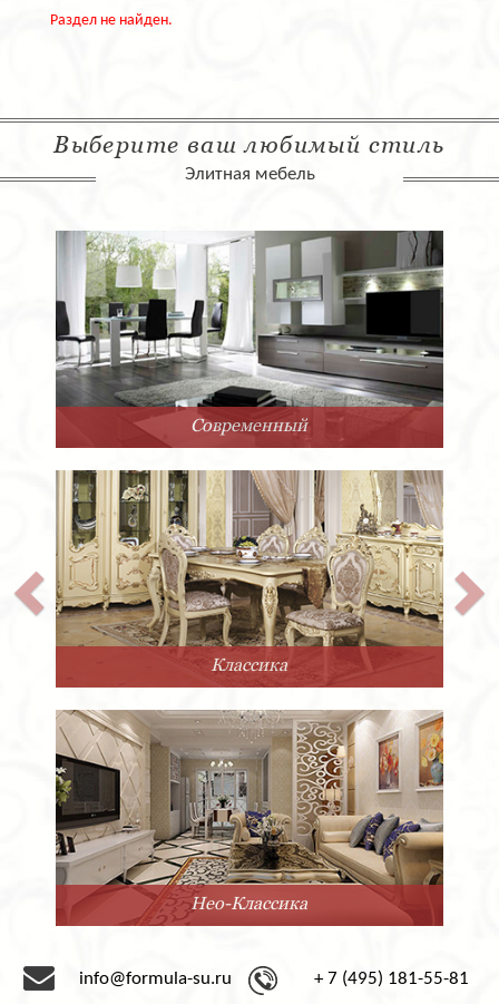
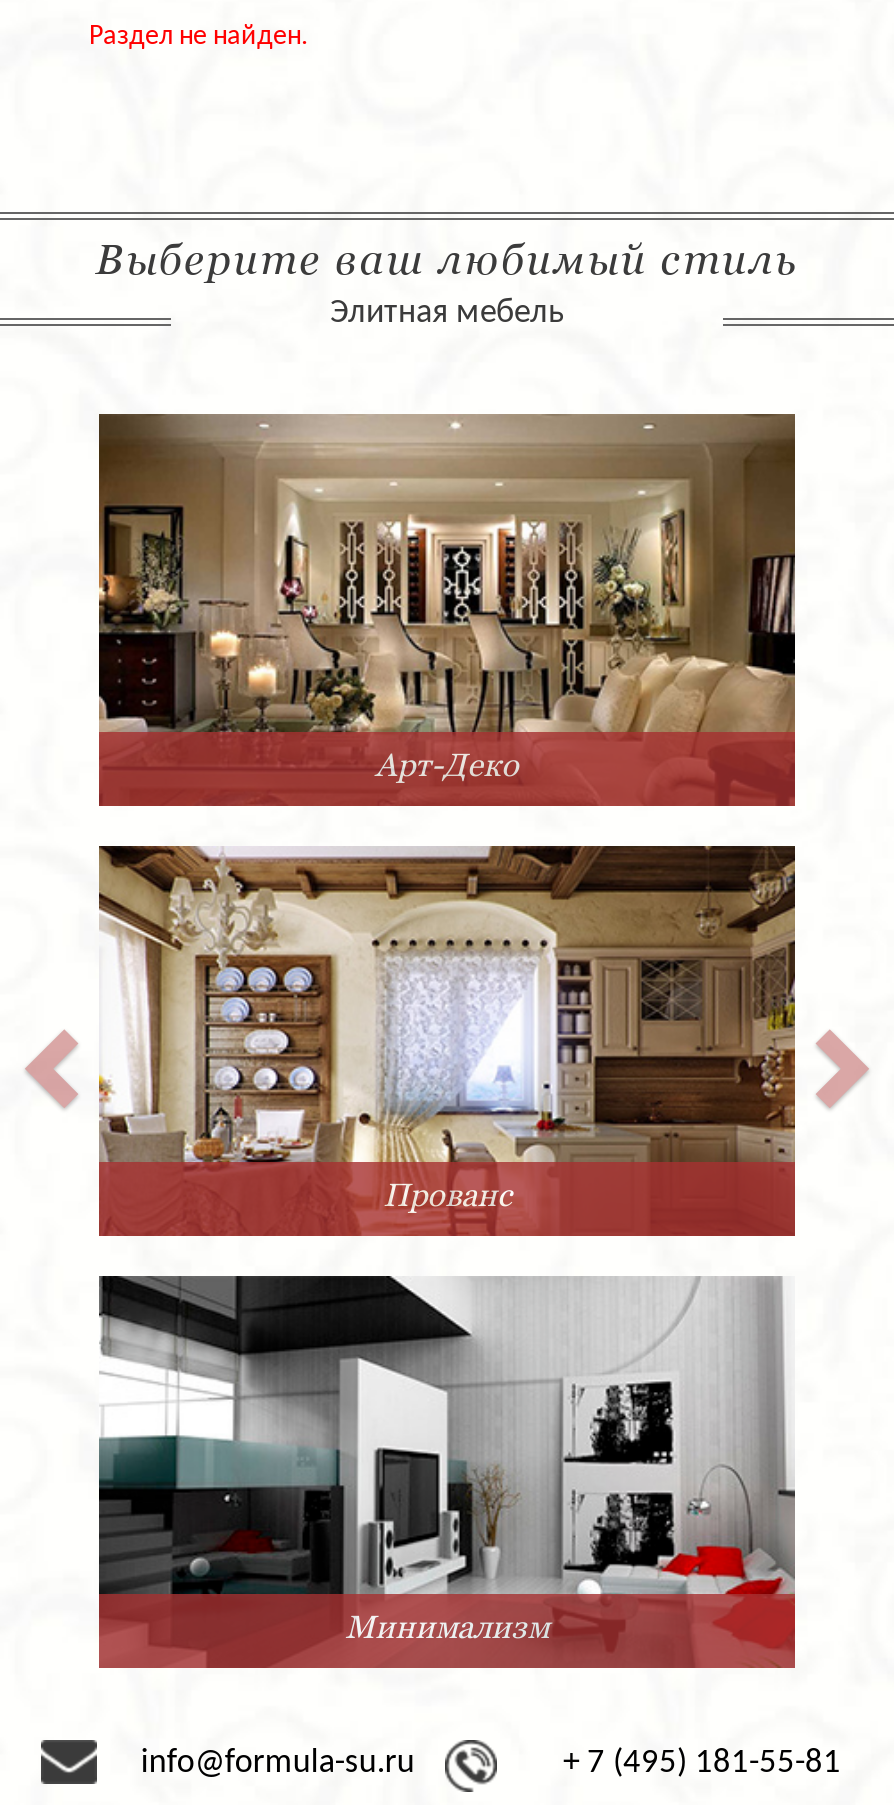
[55,231,444,434] [image] | Современный -> [97,414,795,782] [image] | Арт-Деко
[55,469,443,674] [image] | Классика -> [99,844,797,1213] [image] | Прованс
[55,710,444,926] [image] | Нео-Классика -> [97,1276,795,1670] [image] | Минимализм

